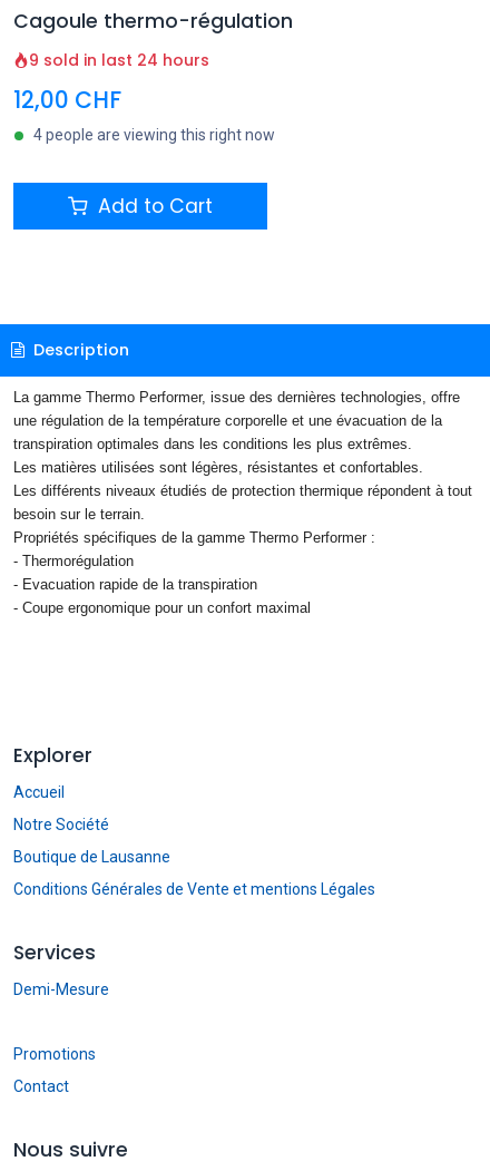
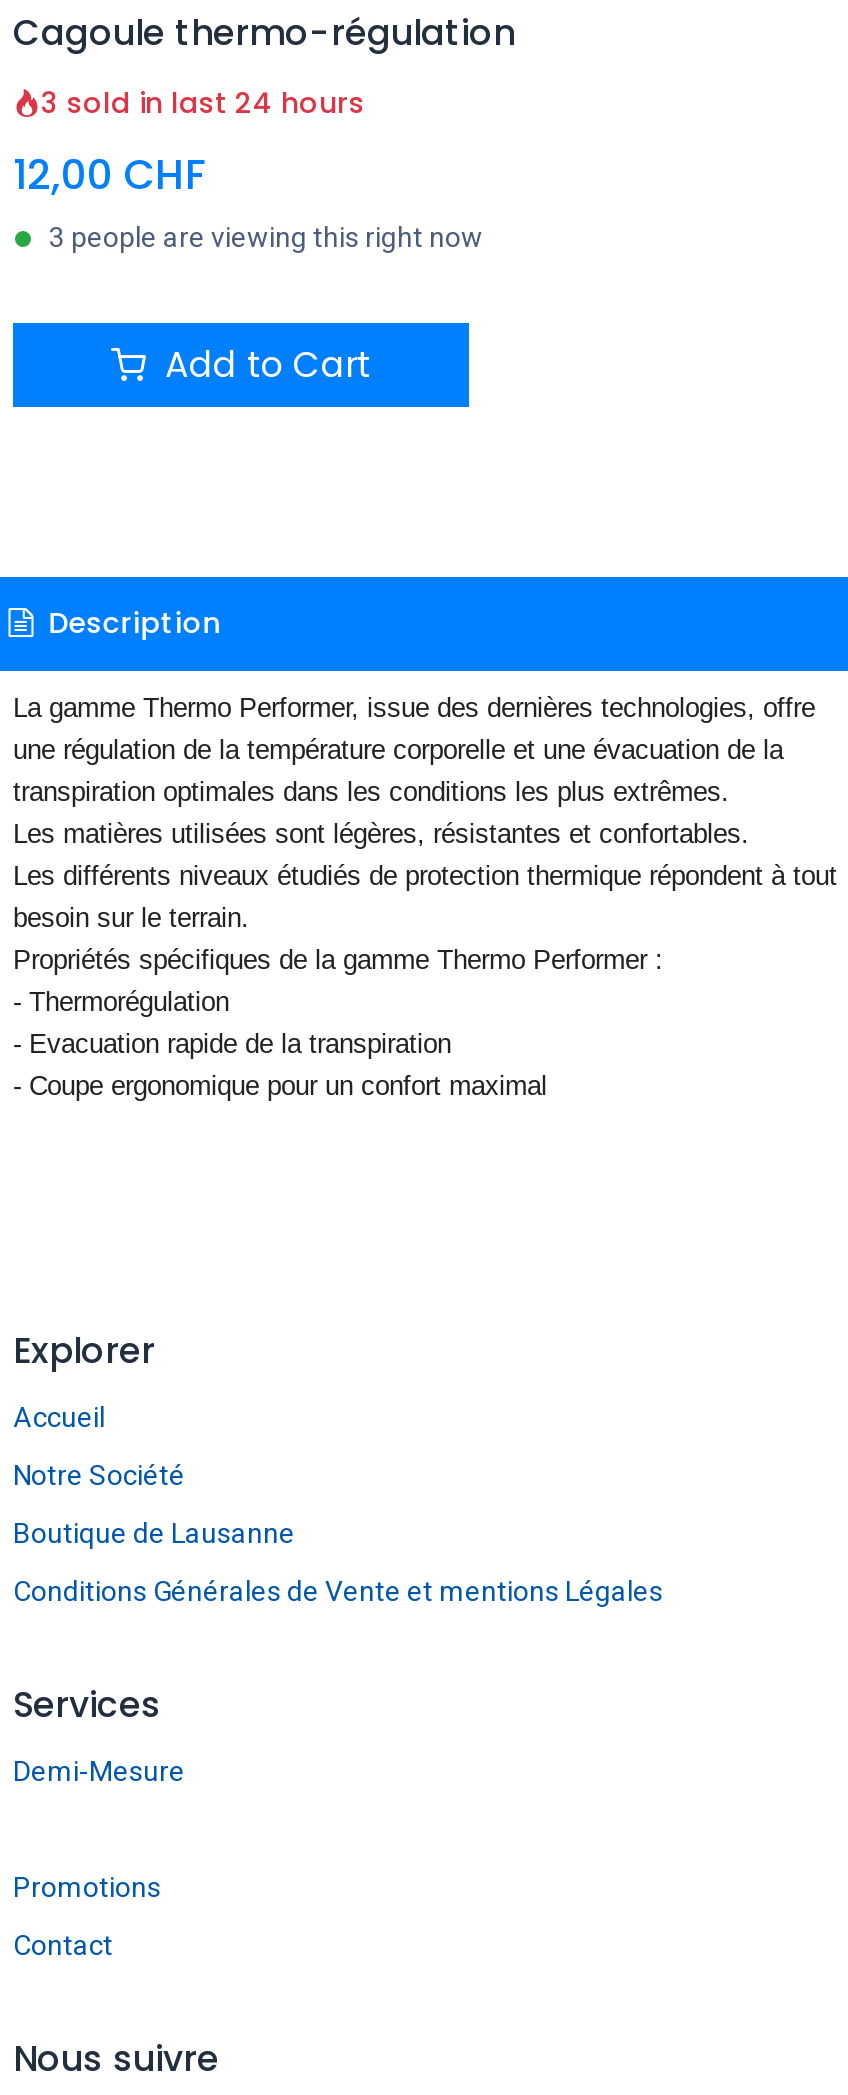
[29,49,209,71] 9 sold in last 24 hours -> [41,83,365,123] 3 sold in last 24 hours
[33,126,275,144] 4 people are viewing this right now -> [49,221,483,253] 3 people are viewing this right now

